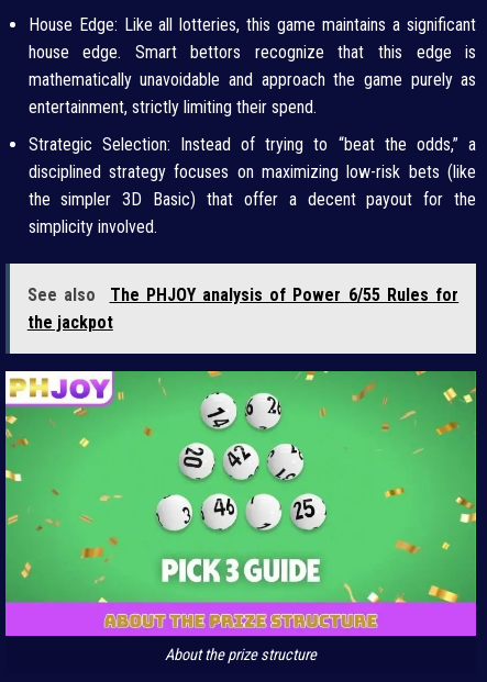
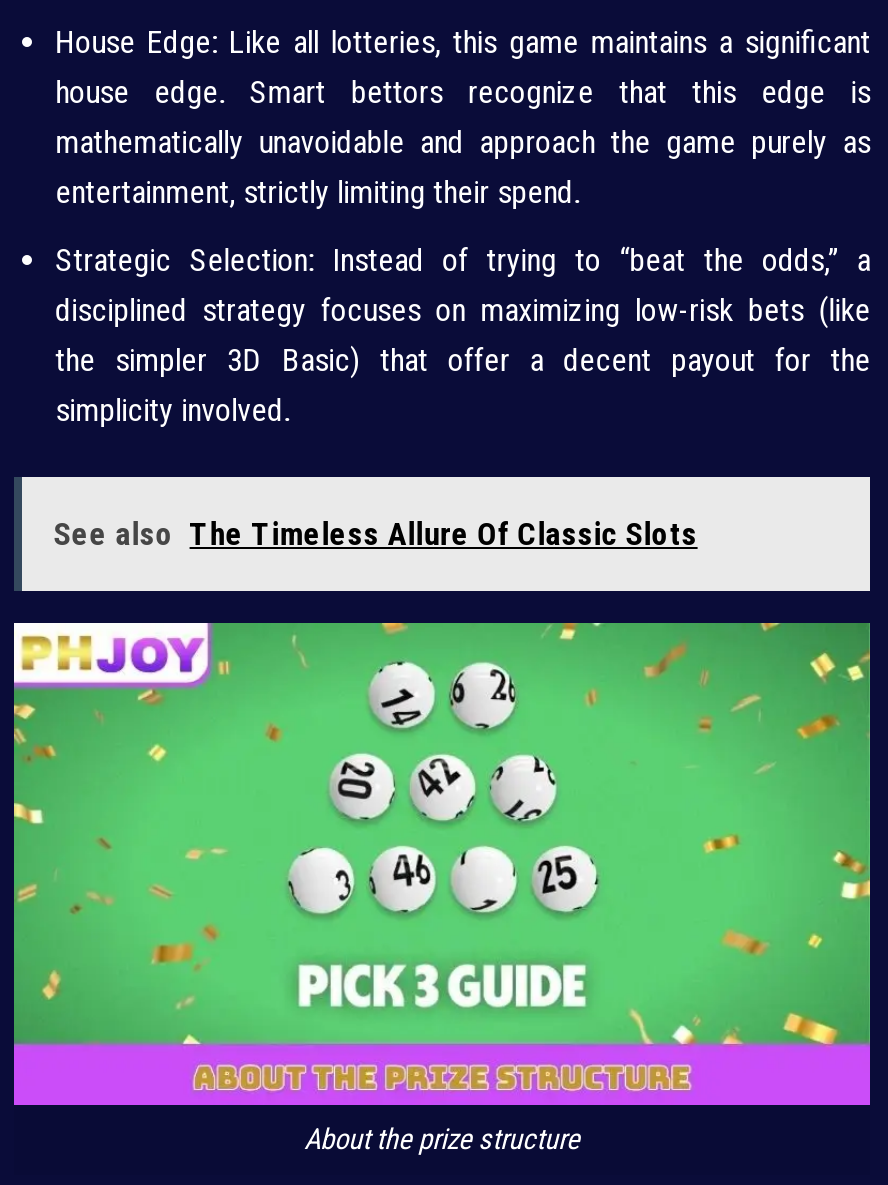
[27,285,459,333] See also | The PHJOY analysis of Power 6/55 Rules for | the jackpot -> [54,515,698,553] See also The Timeless Allure Of Classic Slots

